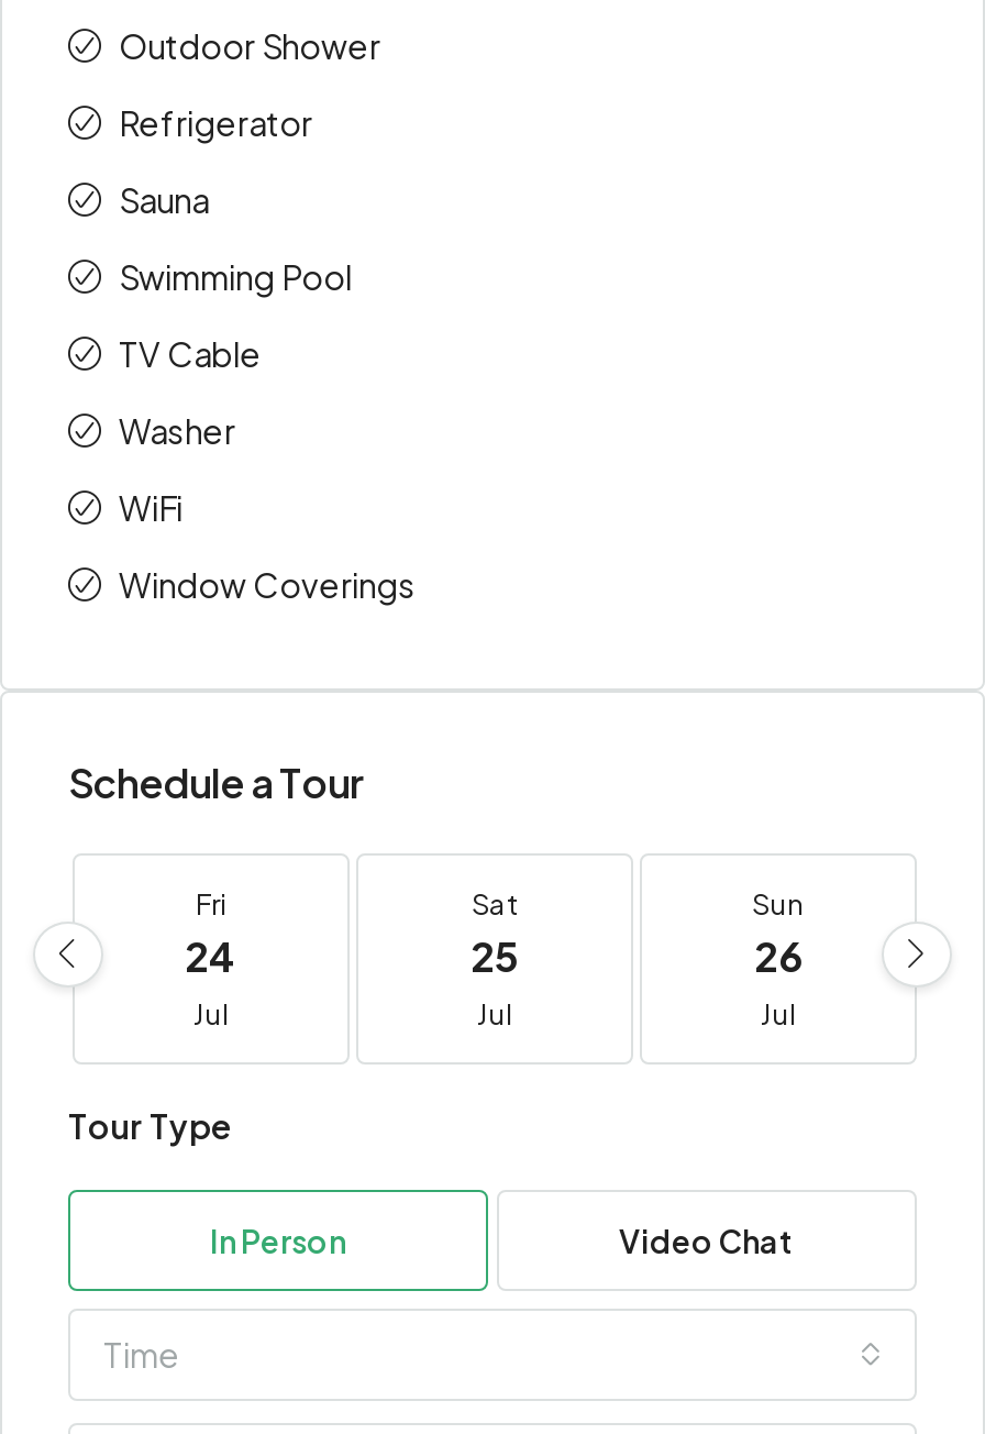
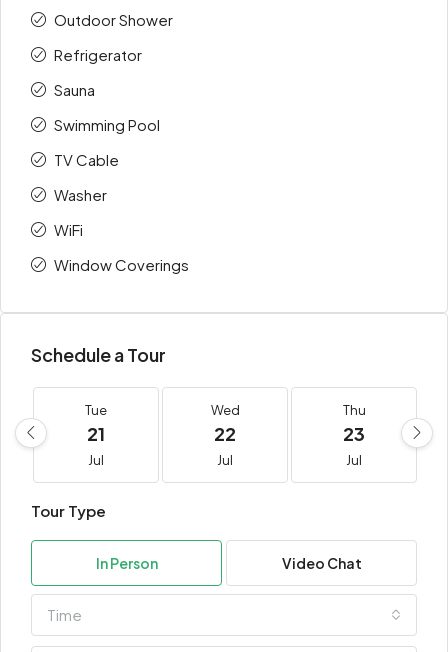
[185,886,237,981] Fri | 24 -> [85,402,107,445] Tue | 21
[471,886,519,981] Sat | 25 -> [210,402,239,445] Wed | 22
[752,886,805,981] Sun | 26 -> [342,402,365,445] Thu | 23

